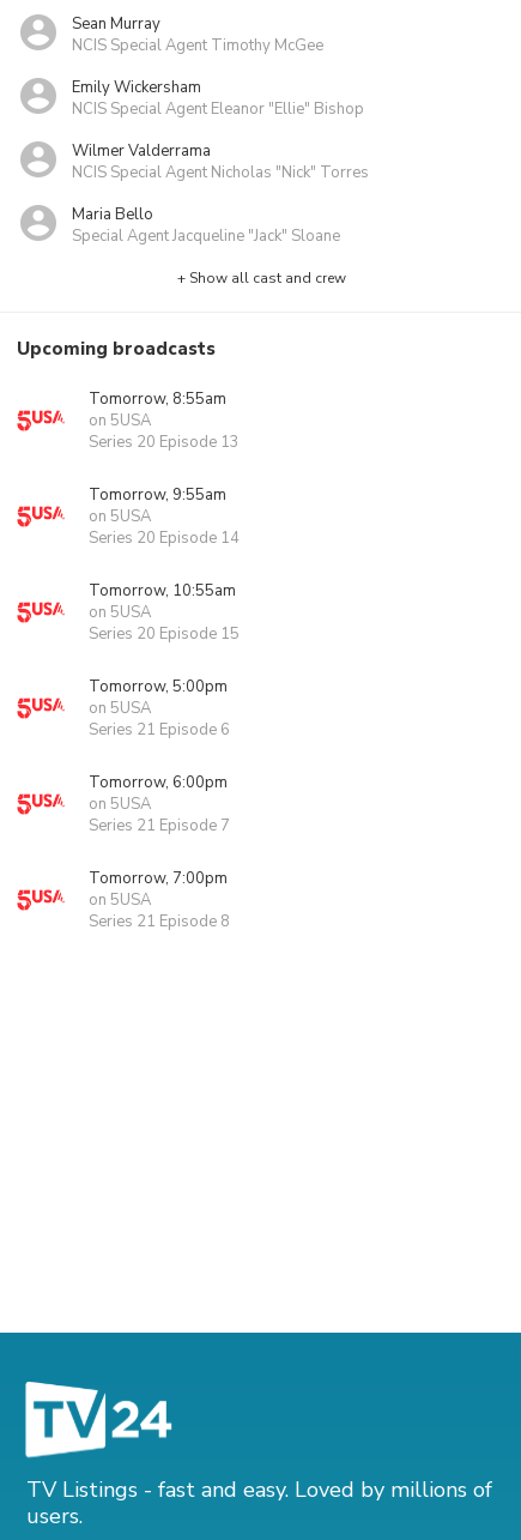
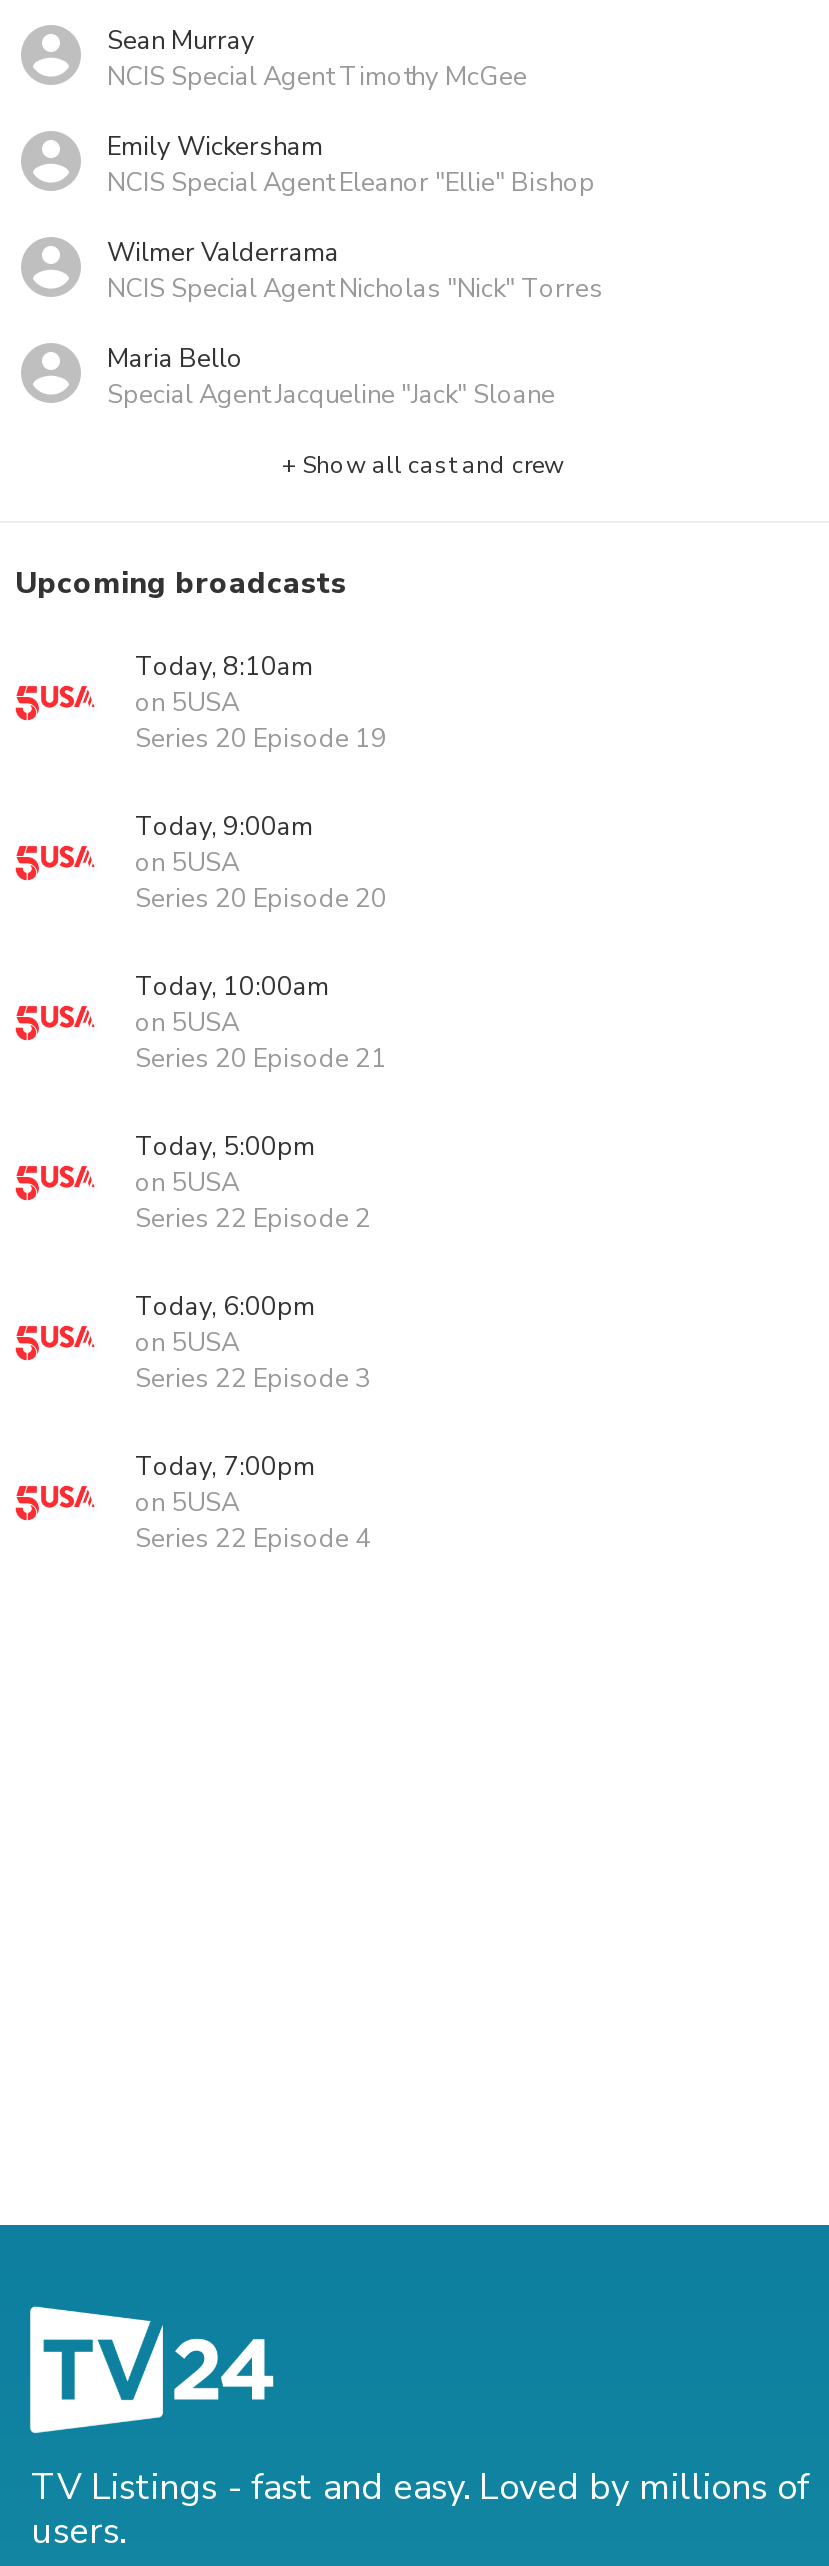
[89,388,226,410] Tomorrow, 8:55am -> [135,649,313,685] Today, 8:10am
[89,431,240,453] Series 20 Episode 13 -> [135,721,387,757] Series 20 Episode 19
[89,484,226,506] Tomorrow, 9:55am -> [135,809,313,845] Today, 9:00am
[89,527,240,549] Series 20 Episode 14 -> [135,881,387,917] Series 20 Episode 20
[89,580,236,602] Tomorrow, 10:55am -> [135,969,329,1005] Today, 10:00am
[89,623,240,645] Series 20 Episode 15 -> [135,1041,387,1077] Series 20 Episode 21
[89,676,228,697] Tomorrow, 5:00pm -> [135,1129,315,1165] Today, 5:00pm
[89,719,230,741] Series 21 Episode 6 -> [135,1201,371,1237] Series 22 Episode 2
[89,772,228,793] Tomorrow, 6:00pm -> [135,1289,315,1325] Today, 6:00pm
[89,815,230,837] Series 21 Episode 7 -> [135,1361,371,1397] Series 22 Episode 3
[89,868,228,889] Tomorrow, 7:00pm -> [135,1449,315,1485] Today, 7:00pm
[89,911,230,932] Series 21 Episode 8 -> [135,1521,371,1557] Series 22 Episode 4

